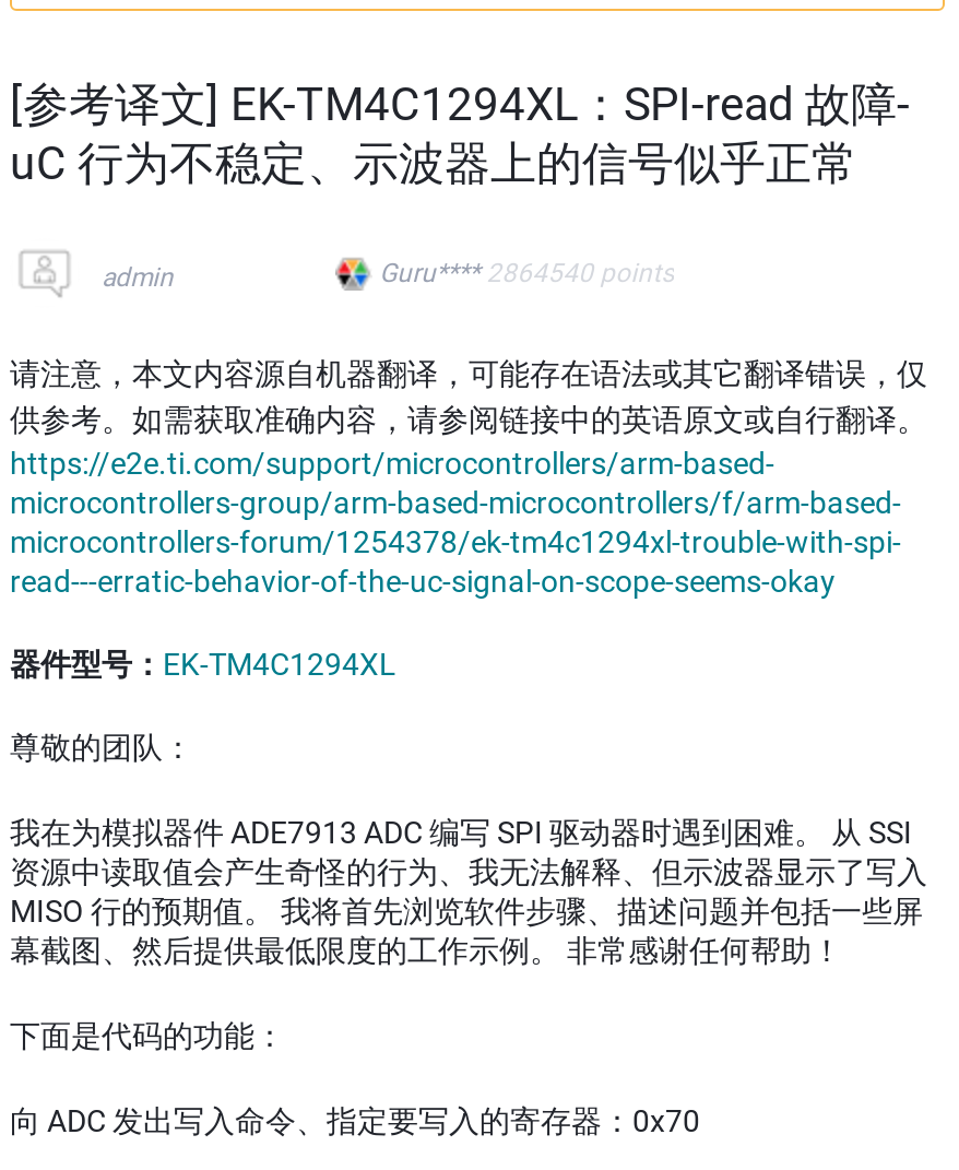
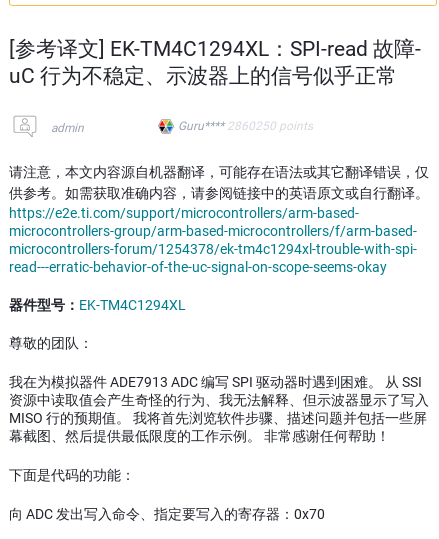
[379,258,674,288] Guru**** 2864540 points -> [178,119,313,133] Guru**** 2860250 points

